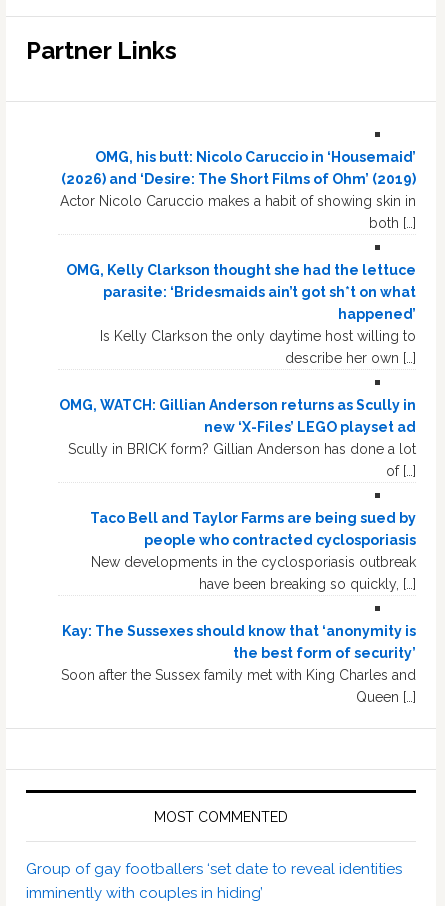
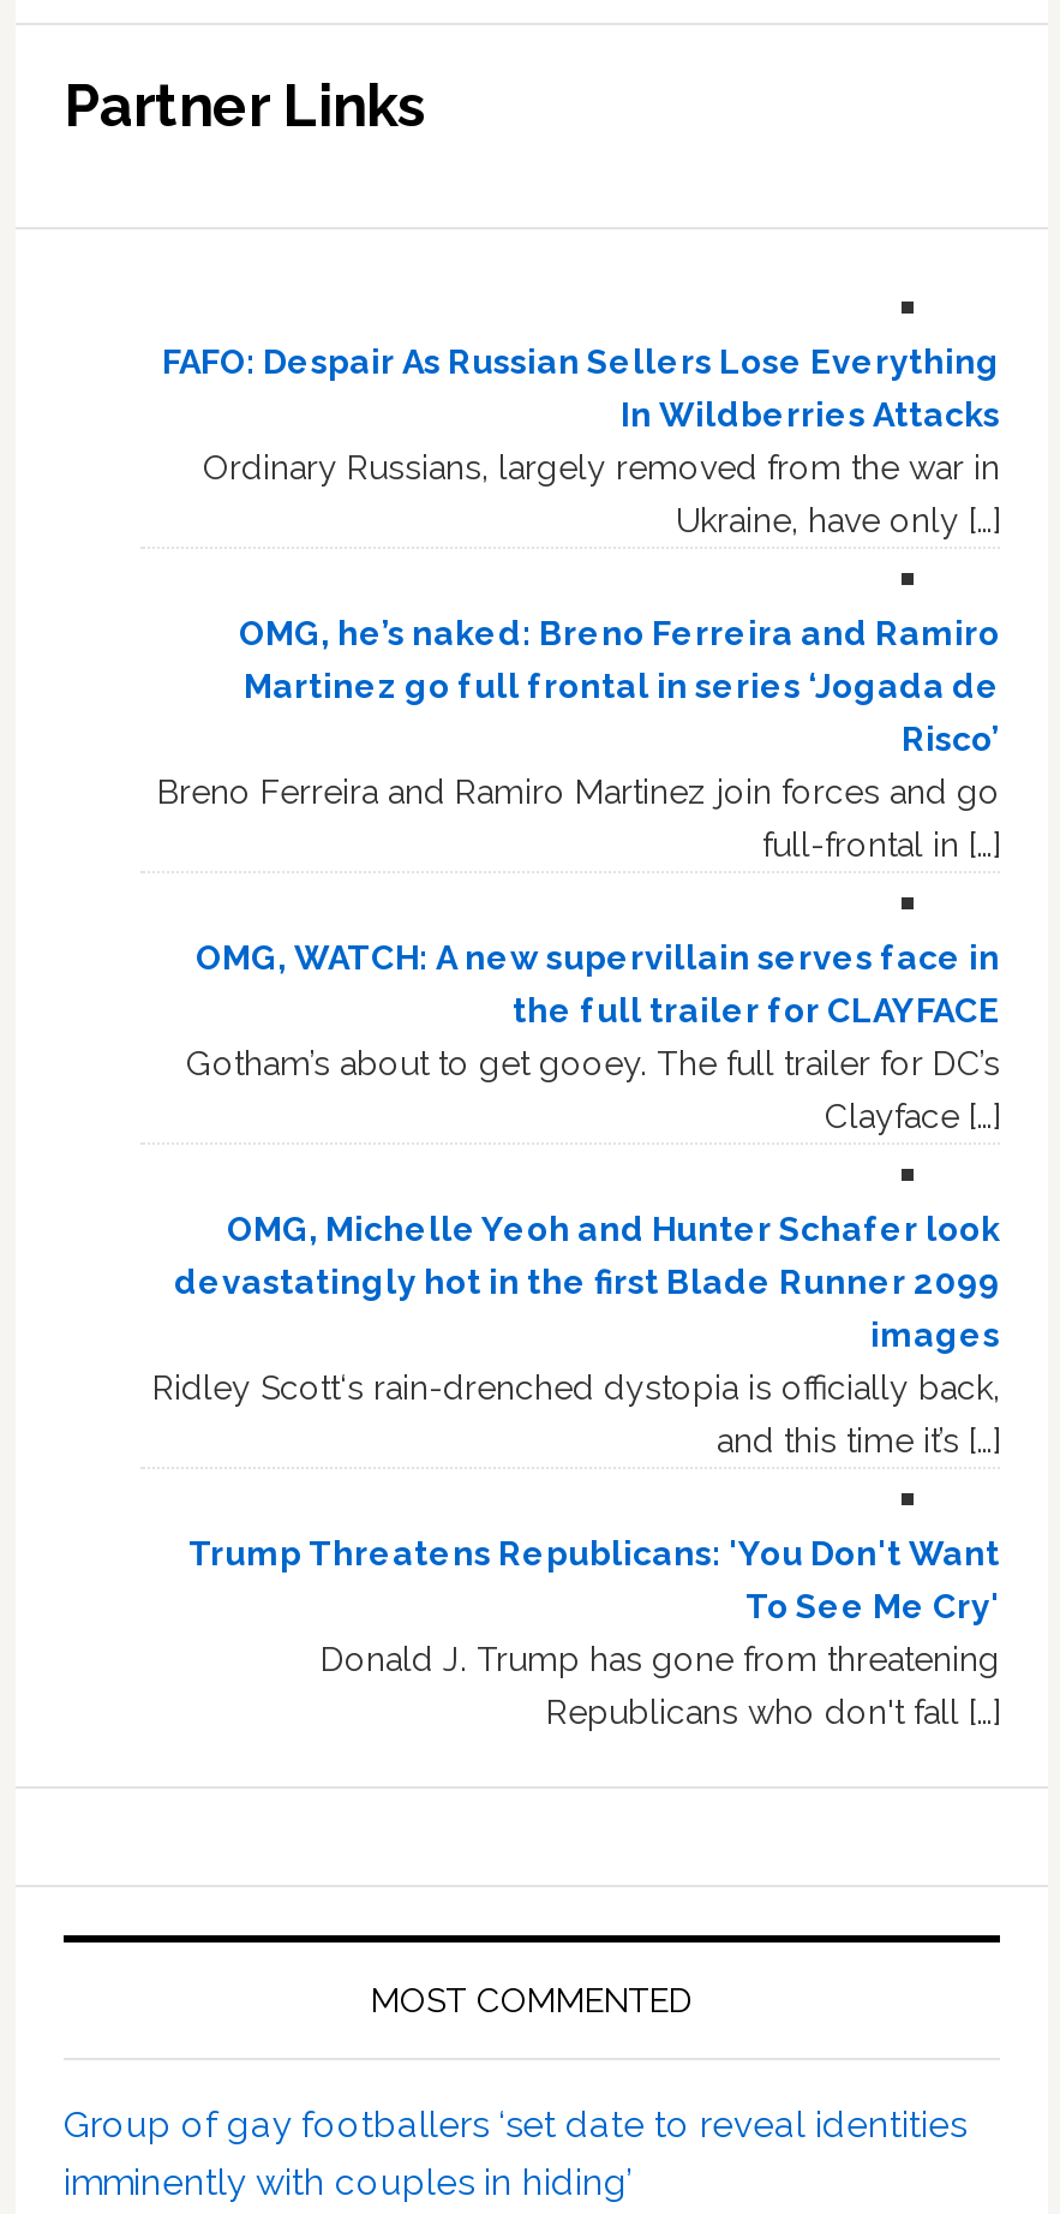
[60,149,416,231] OMG, his butt: Nicolo Caruccio in ‘Housemaid’ | (2026) and ‘Desire: The Short Films of Ohm’ (2019) | Actor Nicolo Caruccio makes a habit of showing skin in | both […] -> [162,341,1000,538] FAFO: Despair As Russian Sellers Lose Everything | In Wildberries Attacks | Ordinary Russians, largely removed from the war in | Ukraine, have only […]
[66,262,416,366] OMG, Kelly Clarkson thought she had the lettuce | parasite: ‘Bridesmaids ain’t got sh*t on what | happened’ | Is Kelly Clarkson the only daytime host willing to | describe her own […] -> [157,613,1000,863] OMG, he’s naked: Breno Ferreira and Ramiro | Martinez go full frontal in series ‘Jogada de | Risco’ | Breno Ferreira and Ramiro Martinez join forces and go | full-frontal in […]
[59,397,416,479] OMG, WATCH: Gillian Anderson returns as Scully in | new ‘X-Files’ LEGO playset ad | Scully in BRICK form? Gillian Anderson has done a lot | of […] -> [186,937,1000,1134] OMG, WATCH: A new supervillain serves face in | the full trailer for CLAYFACE | Gotham’s about to get gooey. The full trailer for DC’s | Clayface […]
[90,510,416,592] Taco Bell and Taylor Farms are being sued by | people who contracted cyclosporiasis | New developments in the cyclosporiasis outbreak | have been breaking so quickly, […] -> [152,1209,1000,1459] OMG, Michelle Yeoh and Hunter Schafer look | devastatingly hot in the first Blade Runner 2099 | images | Ridley Scott‘s rain-drenched dystopia is officially back, | and this time it’s […]
[61,623,416,705] Kay: The Sussexes should know that ‘anonymity is | the best form of security’ | Soon after the Sussex family met with King Charles and | Queen […] -> [188,1533,1000,1730] Trump Threatens Republicans: 'You Don't Want | To See Me Cry' | Donald J. Trump has gone from threatening | Republicans who don't fall […]

